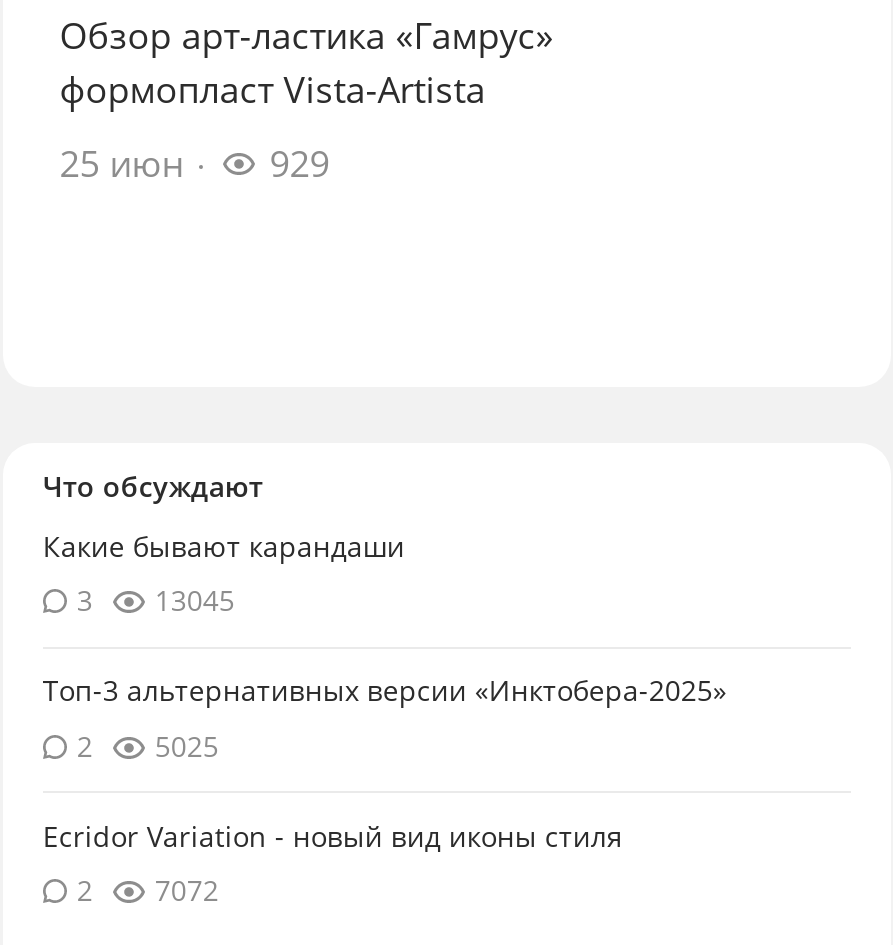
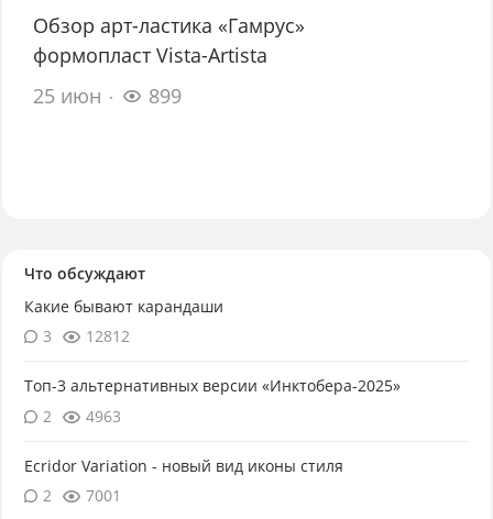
[60,139,330,187] 25 июн 929 -> [33,83,182,109] 25 июн 899
[77,582,235,620] 3 13045 -> [43,326,130,347] 3 12812
[77,726,219,764] 2 5025 -> [43,405,121,426] 2 4963
[77,870,219,908] 2 7072 -> [43,485,121,505] 2 7001

